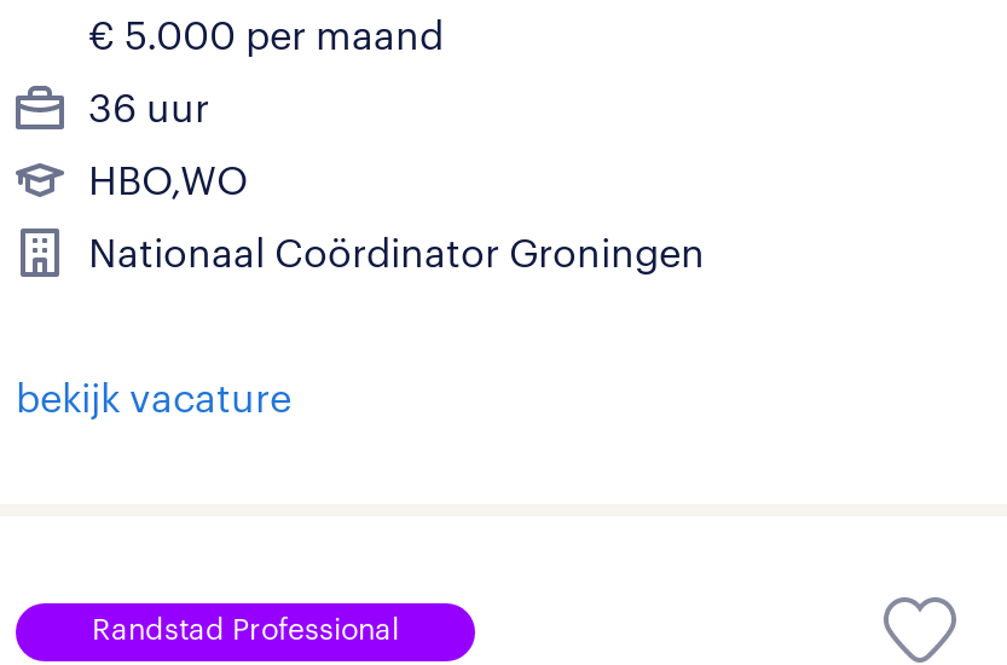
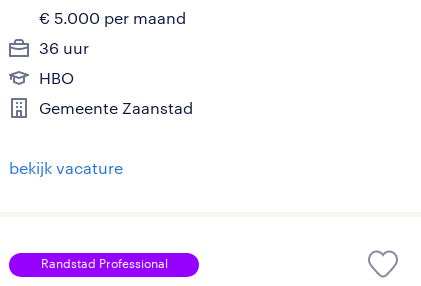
[88,156,248,202] HBO,WO -> [39,68,74,87] HBO
[88,229,705,274] Nationaal Coördinator Groningen -> [39,98,193,117] Gemeente Zaanstad

